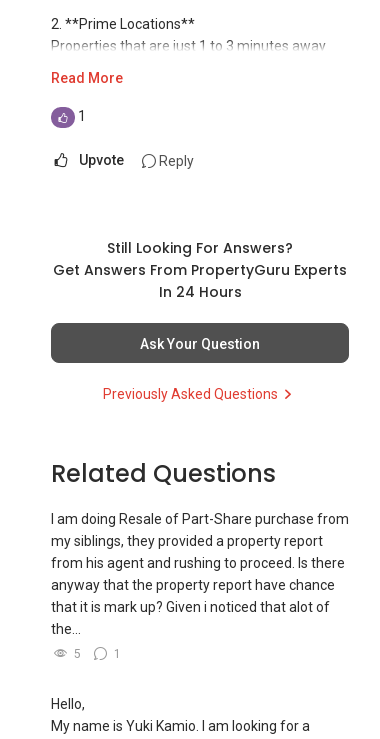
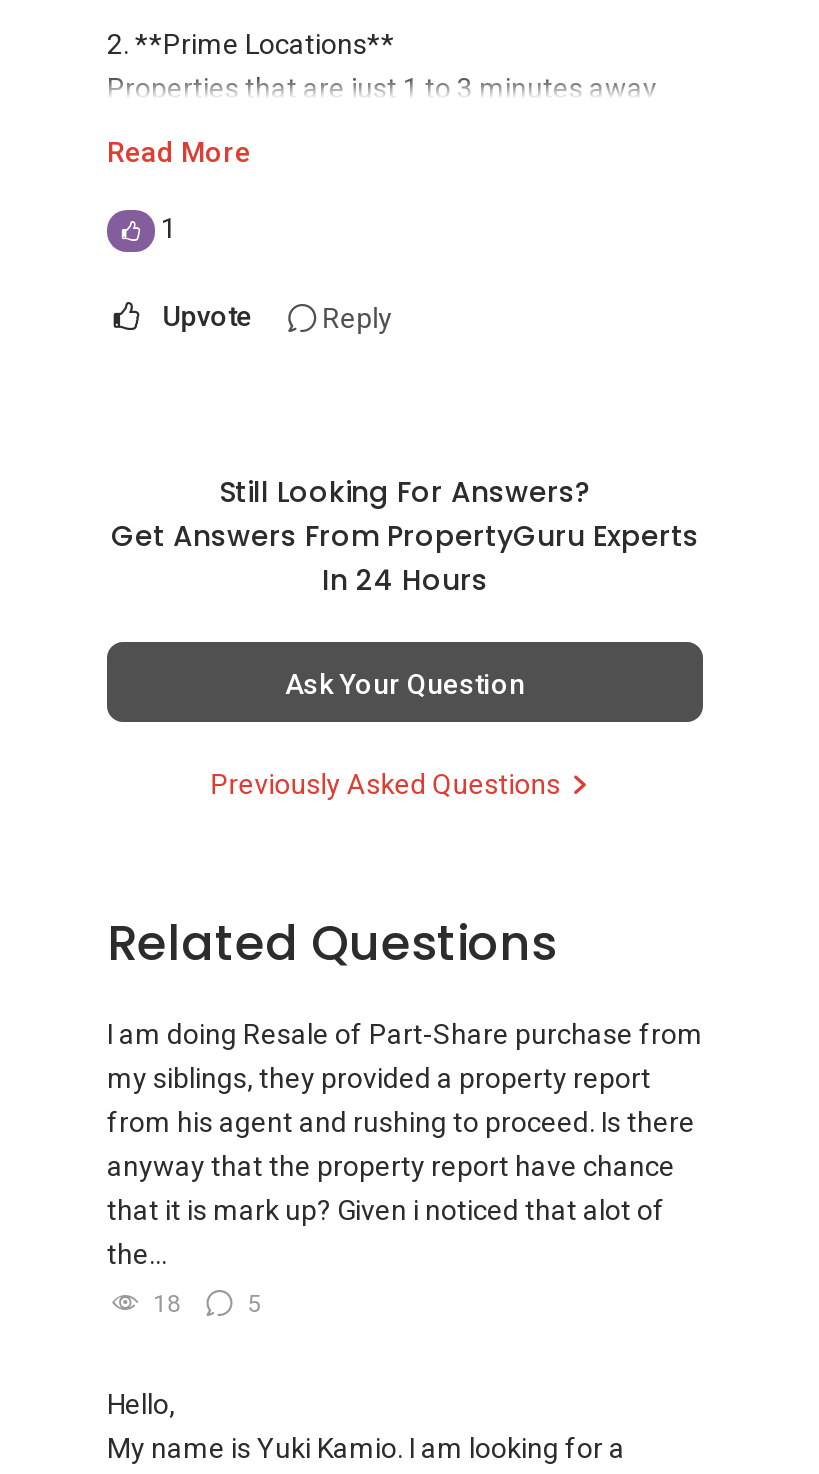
[114,647,121,661] 1 -> none
none -> [153,1290,181,1318] 18

